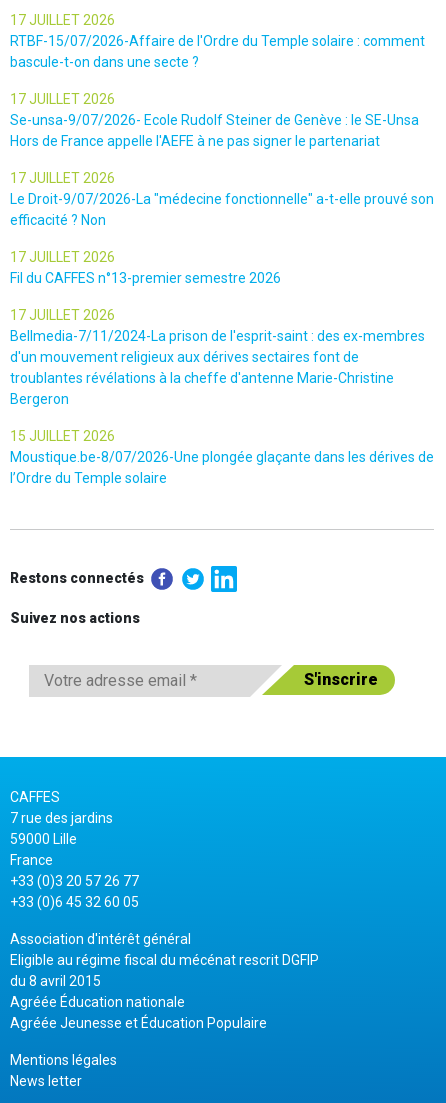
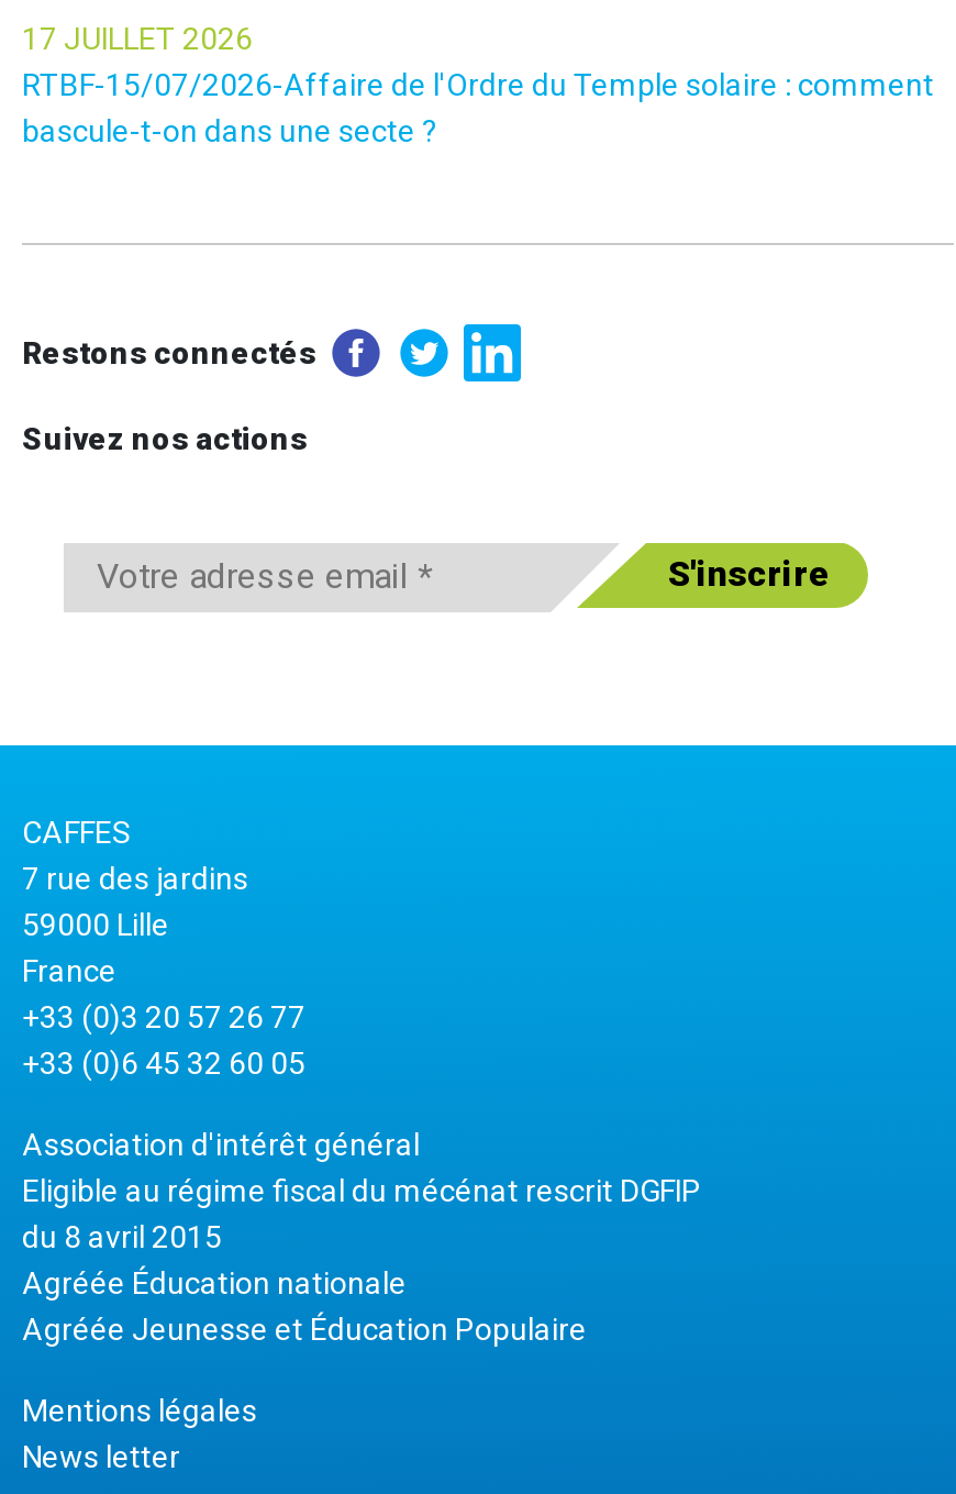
[10,91,434,486] 17 JUILLET 2026 | Se-unsa-9/07/2026- Ecole Rudolf Steiner de Genève : le SE-Unsa | Hors de France appelle l'AEFE à ne pas signer le partenariat | 17 JUILLET 2026 | Le Droit-9/07/2026-La "médecine fonctionnelle" a-t-elle prouvé son | efficacité ? Non | 17 JUILLET 2026 | Fil du CAFFES n°13-premier semestre 2026 | 17 JUILLET 2026 | Bellmedia-7/11/2024-La prison de l'esprit-saint : des ex-membres | d'un mouvement religieux aux dérives sectaires font de | troublantes révélations à la cheffe d'antenne Marie-Christine | Bergeron | 15 JUILLET 2026 | Moustique.be-8/07/2026-Une plongée glaçante dans les dérives de | l’Ordre du Temple solaire -> none

